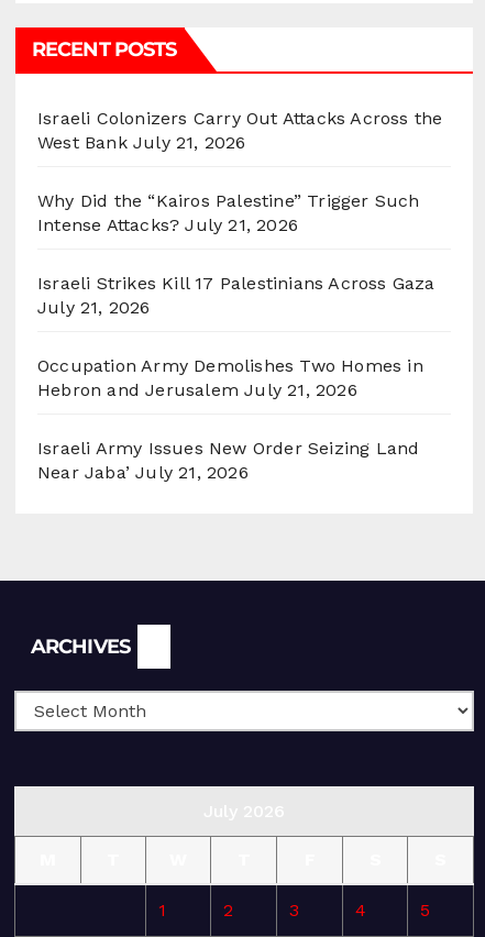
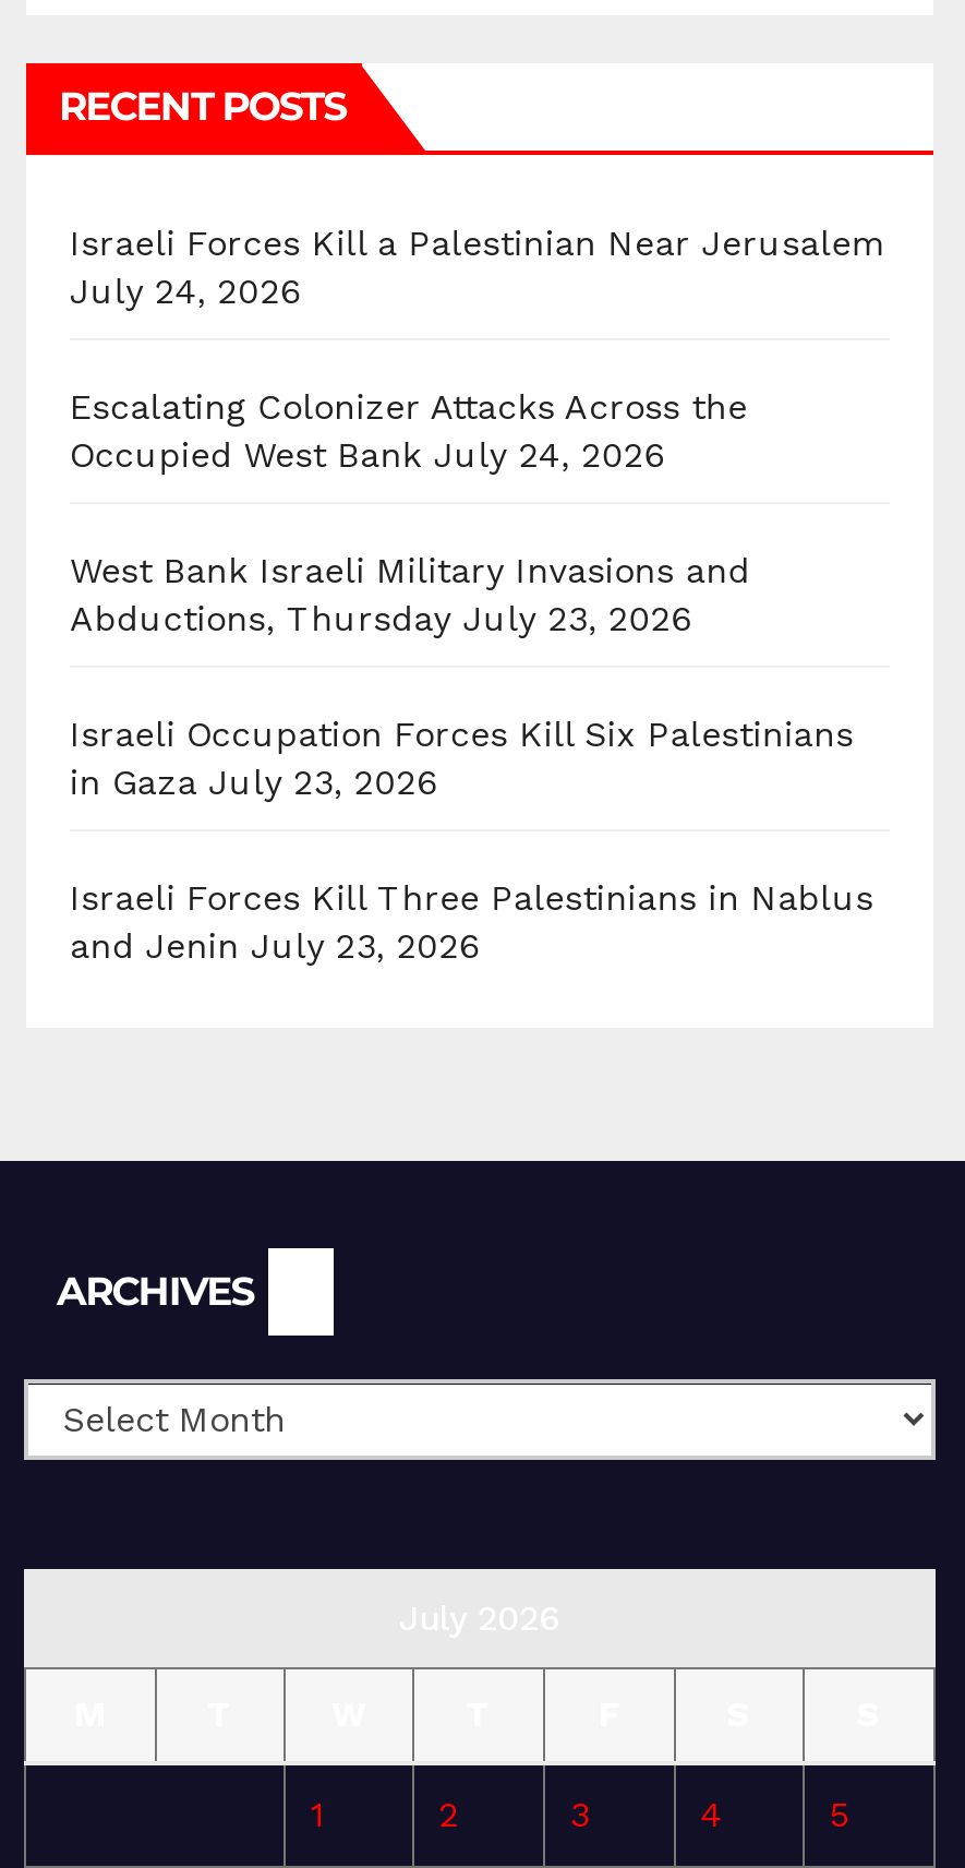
[37,108,443,153] Israeli Colonizers Carry Out Attacks Across the | West Bank July 21, 2026 -> [70,224,887,313] Israeli Forces Kill a Palestinian Near Jerusalem | July 24, 2026
[37,191,420,236] Why Did the “Kairos Palestine” Trigger Such | Intense Attacks? July 21, 2026 -> [70,387,748,477] Escalating Colonizer Attacks Across the | Occupied West Bank July 24, 2026
[37,273,435,318] Israeli Strikes Kill 17 Palestinians Across Gaza | July 21, 2026 -> [70,551,750,640] West Bank Israeli Military Invasions and | Abductions, Thursday July 23, 2026
[37,356,423,401] Occupation Army Demolishes Two Homes in | Hebron and Jerusalem July 21, 2026 -> [70,715,854,804] Israeli Occupation Forces Kill Six Palestinians | in Gaza July 23, 2026
[37,438,419,483] Israeli Army Issues New Order Seizing Land | Near Jaba’ July 21, 2026 -> [70,878,874,968] Israeli Forces Kill Three Palestinians in Nablus | and Jenin July 23, 2026

